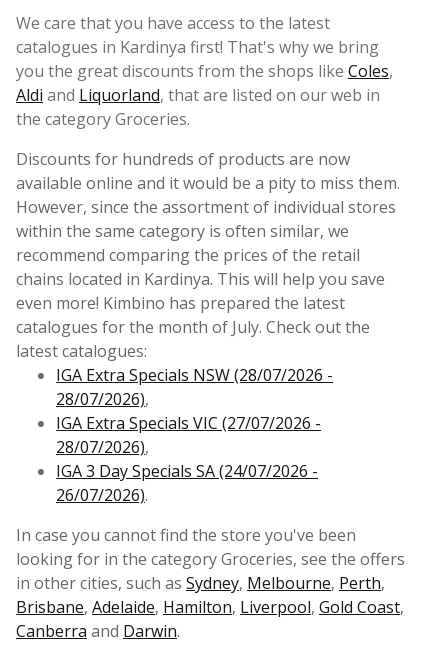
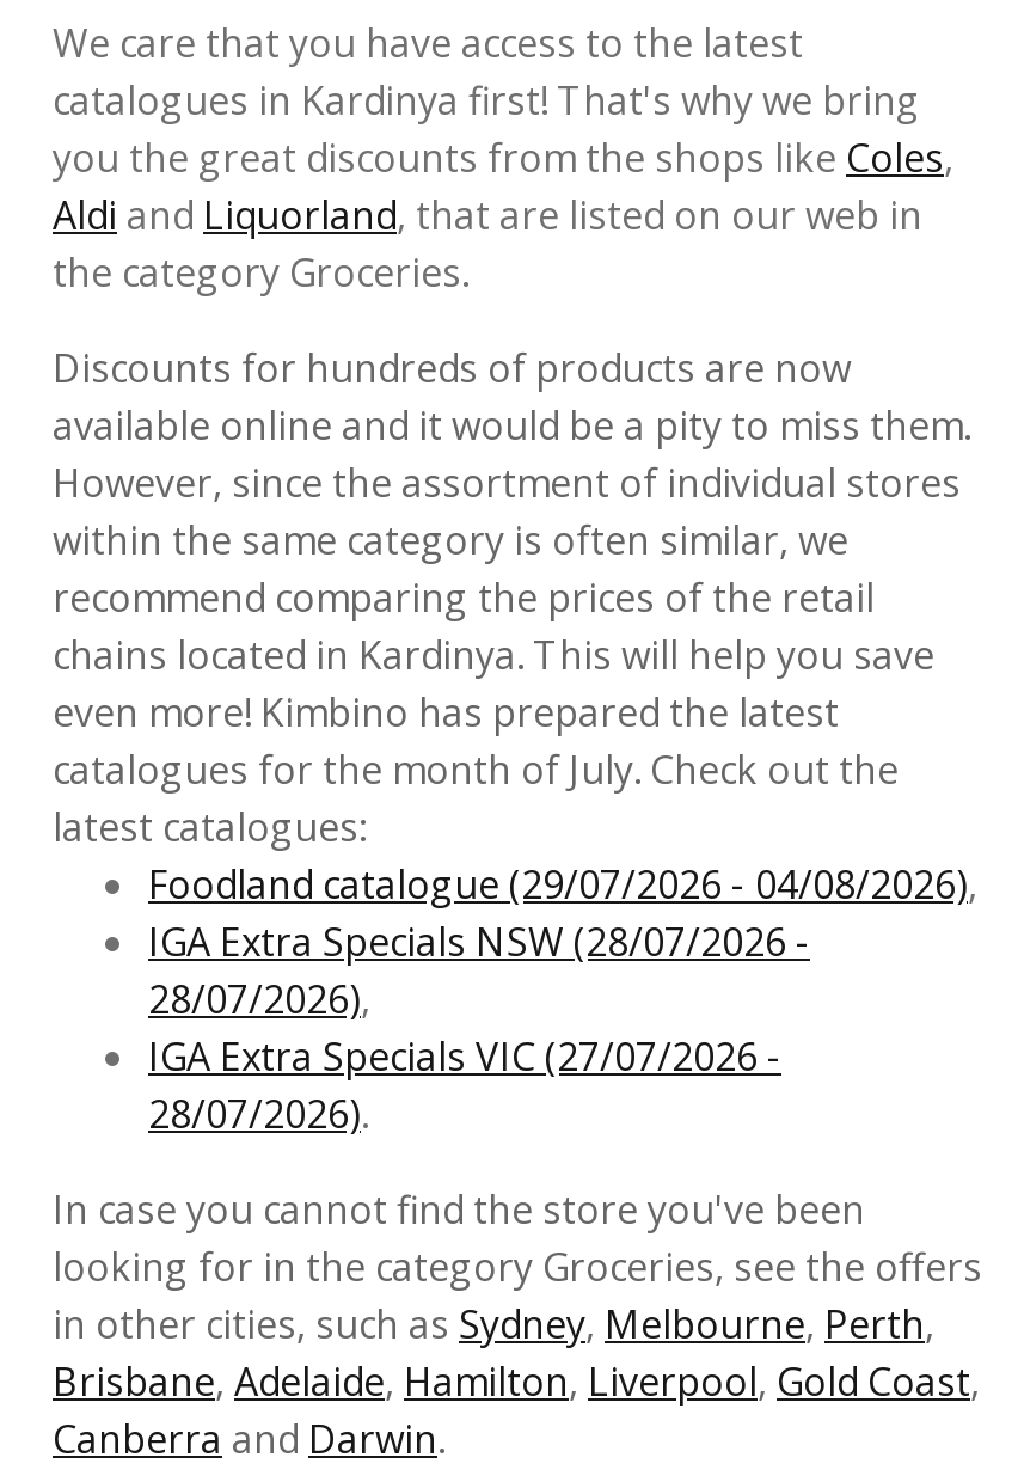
none -> [148,857,977,910] Foodland catalogue (29/07/2026 - 04/08/2026),
moved [56,364,333,434] -> [148,915,810,1082]: IGA Extra Specials NSW (28/07/2026 - | 28/07/2026), | IGA Extra Specials VIC (27/07/2026 -
[56,436,318,506] 28/07/2026), | IGA 3 Day Specials SA (24/07/2026 - | 26/07/2026). -> [148,1087,368,1139] 28/07/2026).

